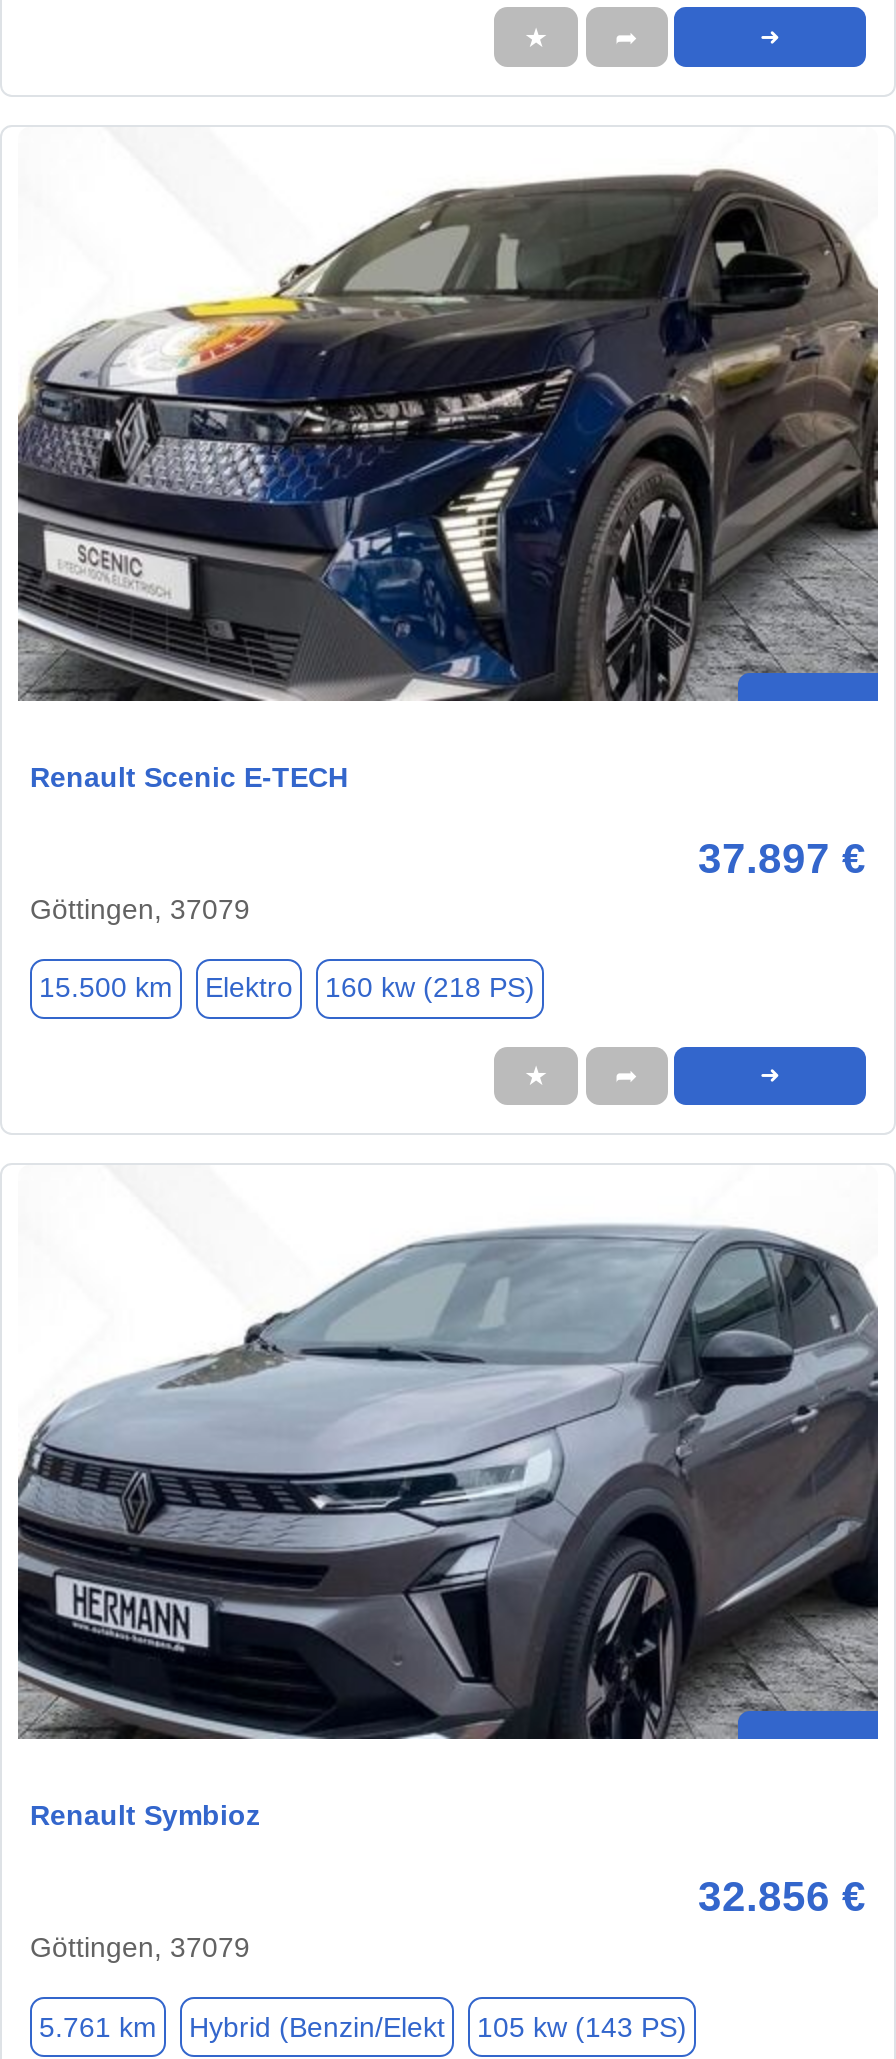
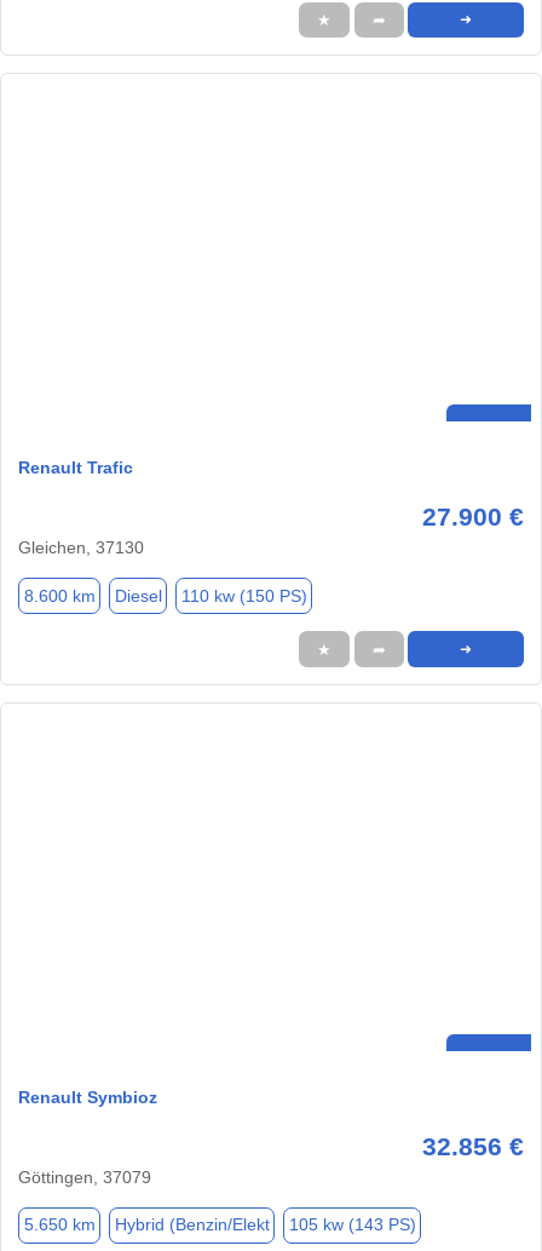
[16,168,880,704] [image] -> none
[30,761,348,793] Renault Scenic E-TECH -> [18,458,133,478] Renault Trafic
[30,835,866,925] 37.897 € | Göttingen, 37079 -> [18,503,524,558] 27.900 € | Gleichen, 37130
[39,972,535,1004] 15.500 km | Elektro | 160 kw (218 PS) -> [24,586,307,606] 8.600 km | Diesel | 110 kw (150 PS)
[16,1222,880,1742] [image] -> none
[39,2011,687,2043] 5.761 km Hybrid (Benzin/Elekt 105 kw (143 PS) -> [24,1215,416,1235] 5.650 km Hybrid (Benzin/Elekt 105 kw (143 PS)

